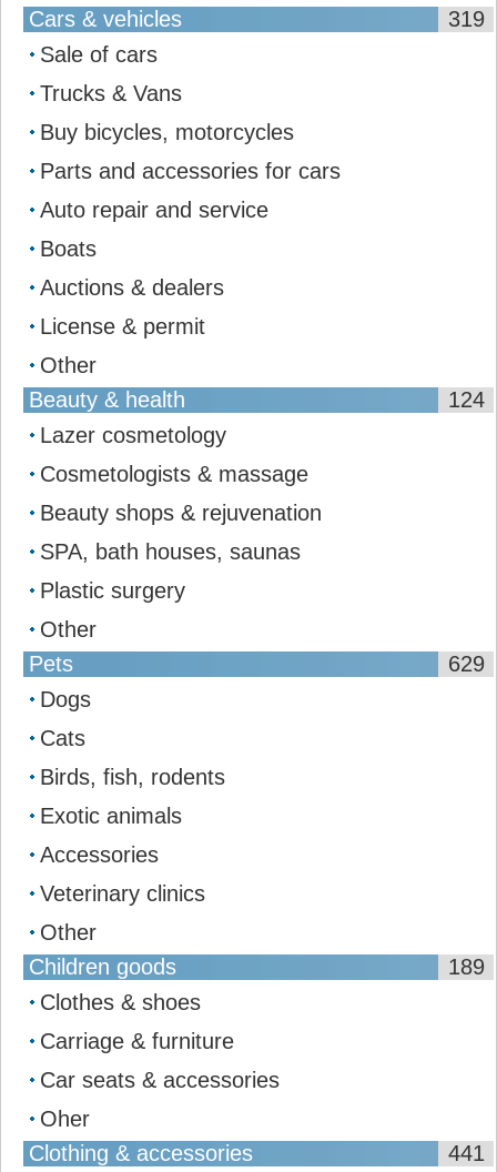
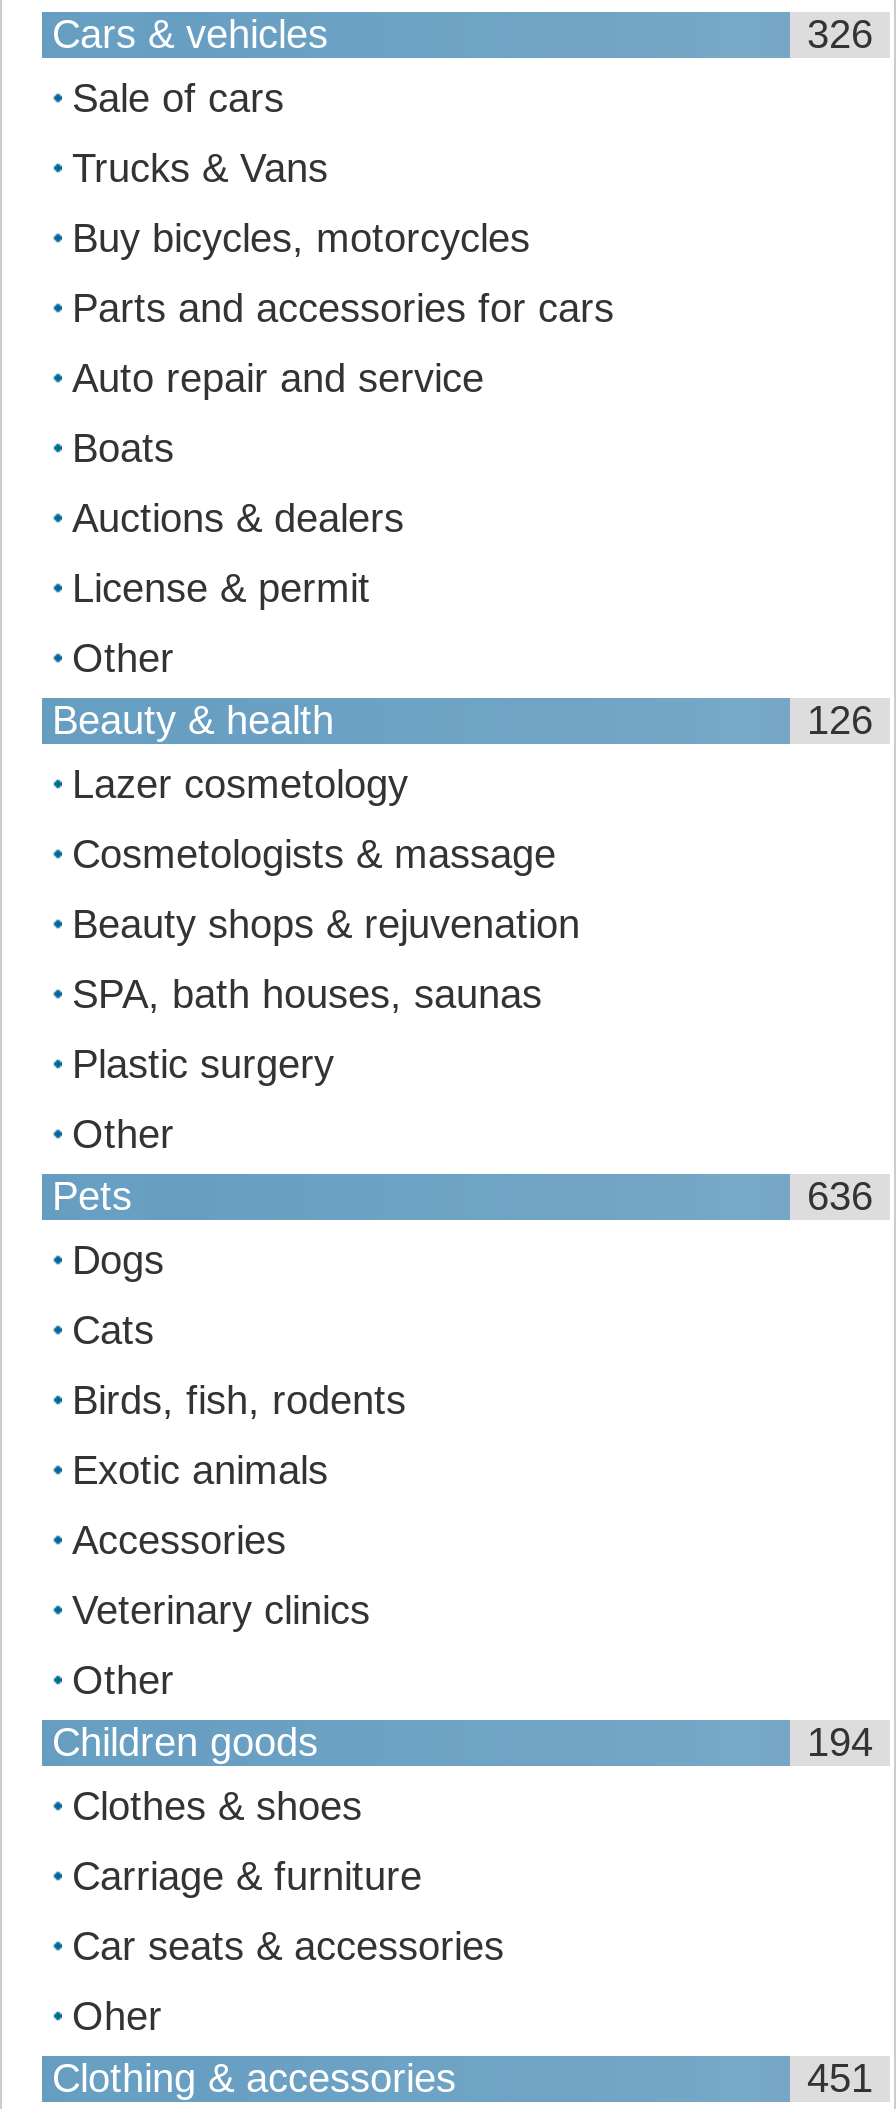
[448,7,484,31] 319 -> [807,12,873,56] 326
[448,387,484,412] 124 -> [807,698,873,742] 126
[448,651,484,676] 629 -> [807,1174,873,1218] 636
[448,954,484,979] 189 -> [807,1720,873,1764] 194
[448,1141,484,1165] 441 -> [807,2056,873,2100] 451

